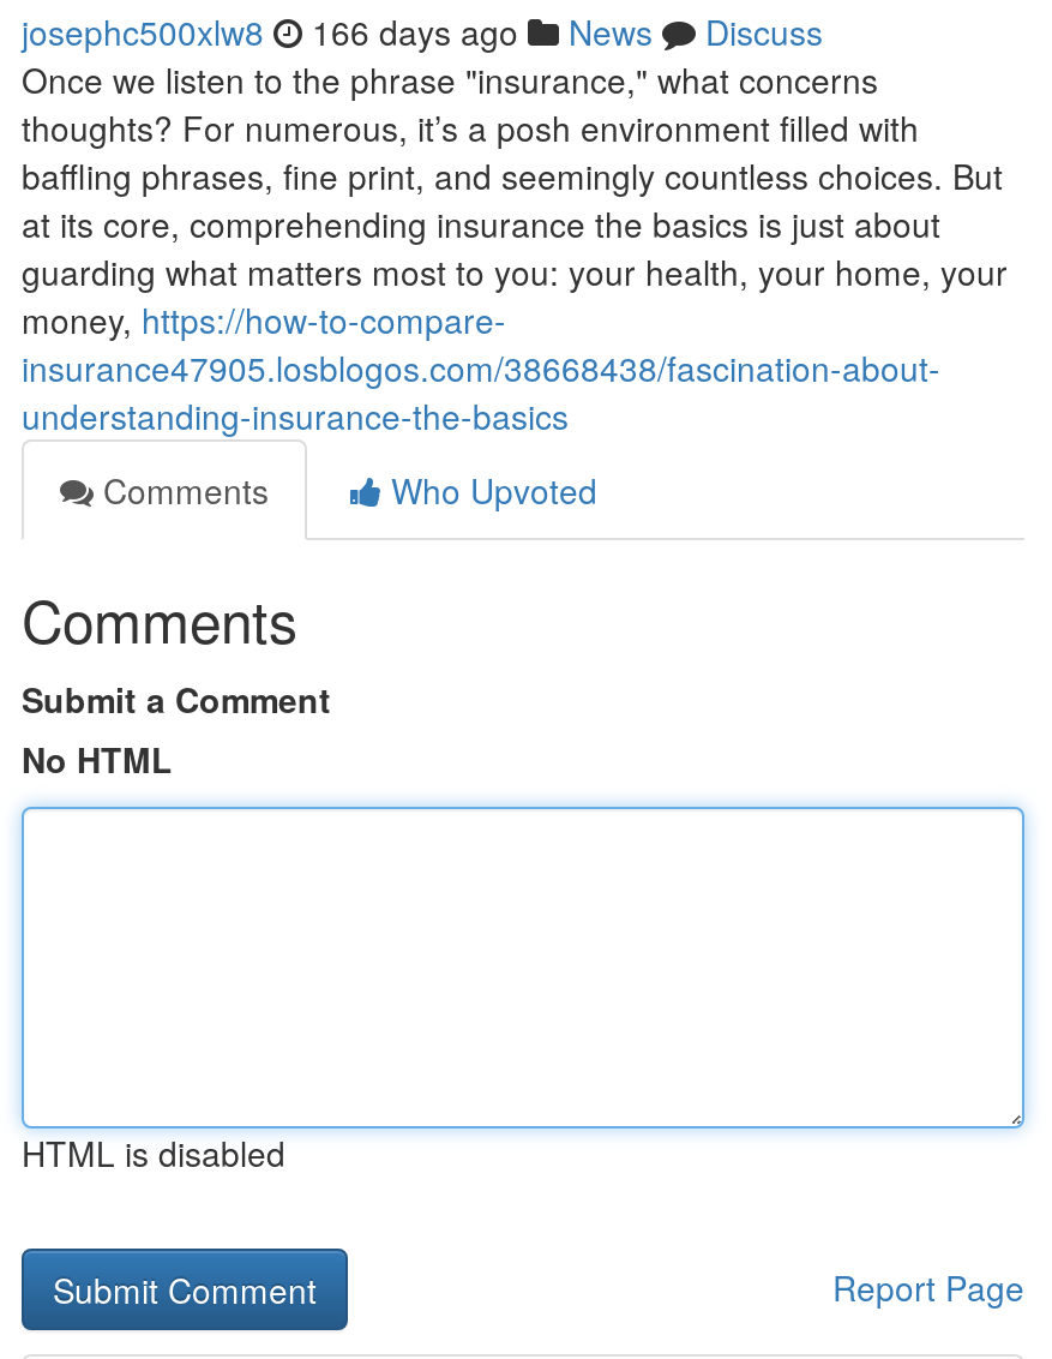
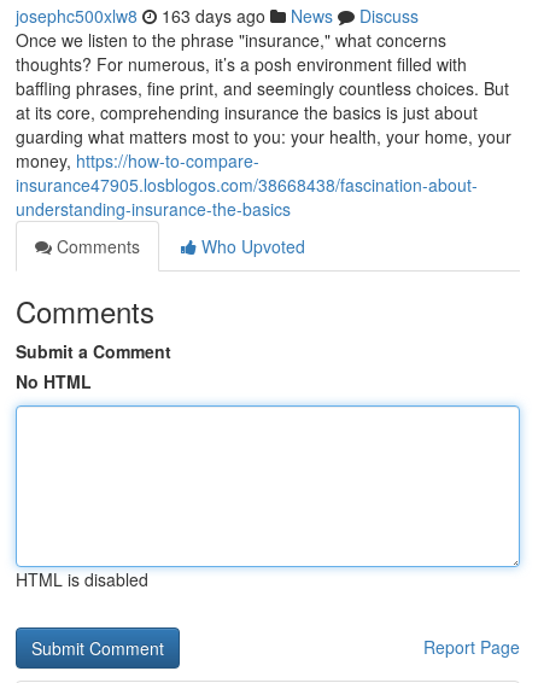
[22,7,823,55] josephc500xlw8 166 days ago News Discuss -> [16,4,419,28] josephc500xlw8 163 days ago News Discuss

